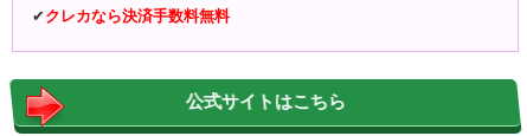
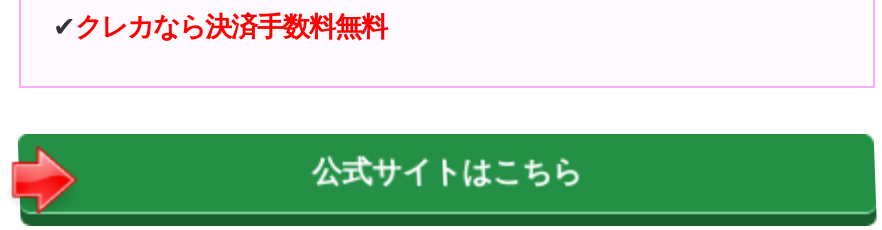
[7,86,65,127] [image] -> [9,146,107,214] [image]

